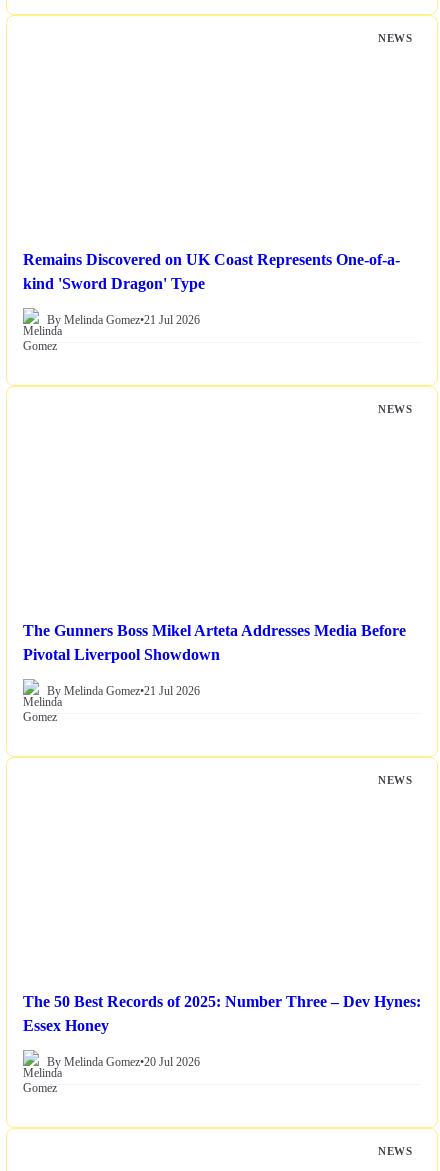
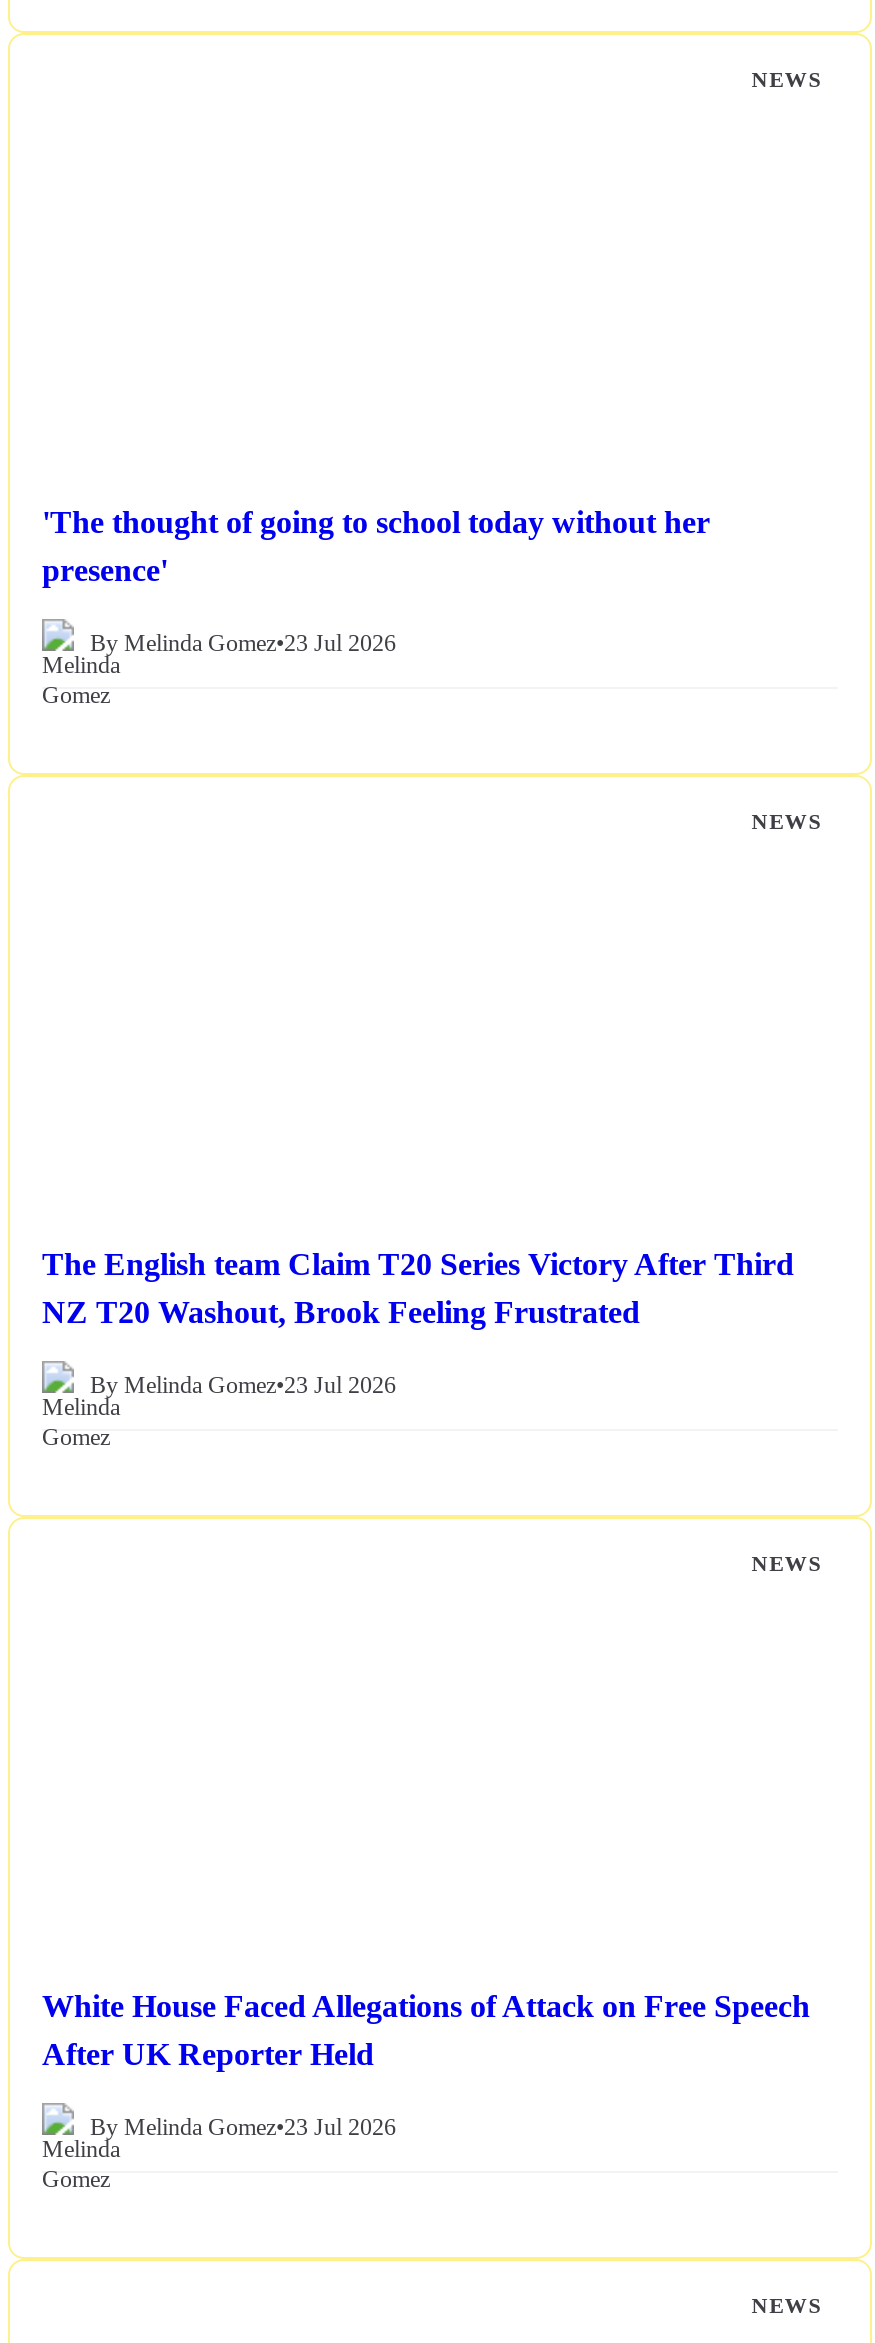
[23,251,400,292] Remains Discovered on UK Coast Represents One-of-a- | kind 'Sword Dragon' Type -> [42,505,710,587] 'The thought of going to school today without her | presence'
[47,313,200,327] By Melinda Gomez•21 Jul 2026 -> [90,628,396,656] By Melinda Gomez•23 Jul 2026
[23,622,406,663] The Gunners Boss Mikel Arteta Addresses Media Before | Pivotal Liverpool Showdown -> [42,1247,794,1329] The English team Claim T20 Series Victory After Third | NZ T20 Washout, Brook Feeling Frustrated
[47,684,200,698] By Melinda Gomez•21 Jul 2026 -> [90,1370,396,1398] By Melinda Gomez•23 Jul 2026
[23,993,421,1034] The 50 Best Records of 2025: Number Three – Dev Hynes: | Essex Honey -> [42,1989,810,2071] White House Faced Allegations of Attack on Free Speech | After UK Reporter Held
[47,1055,200,1069] By Melinda Gomez•20 Jul 2026 -> [90,2112,396,2140] By Melinda Gomez•23 Jul 2026

